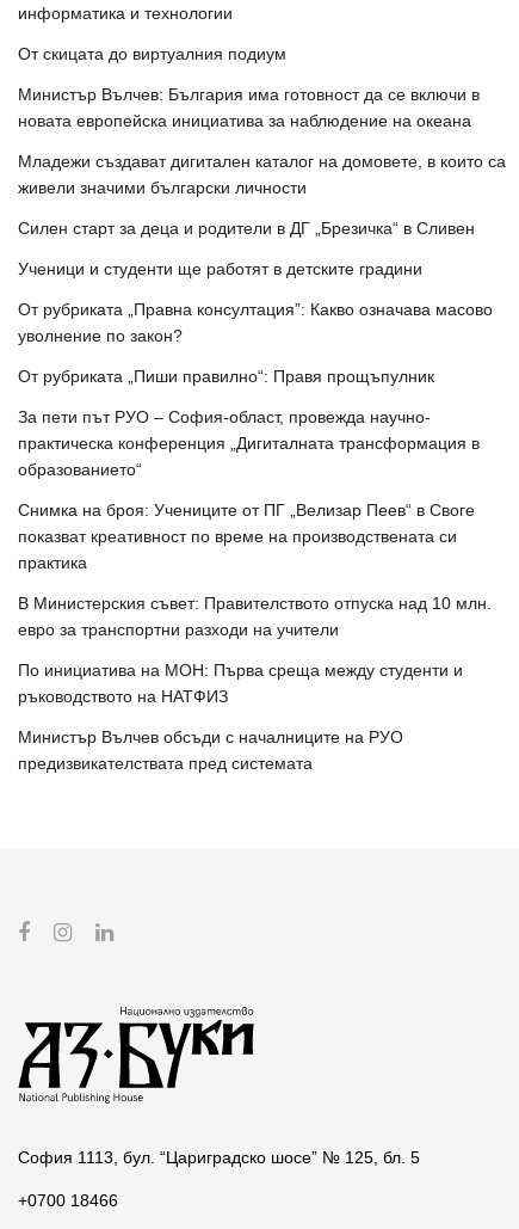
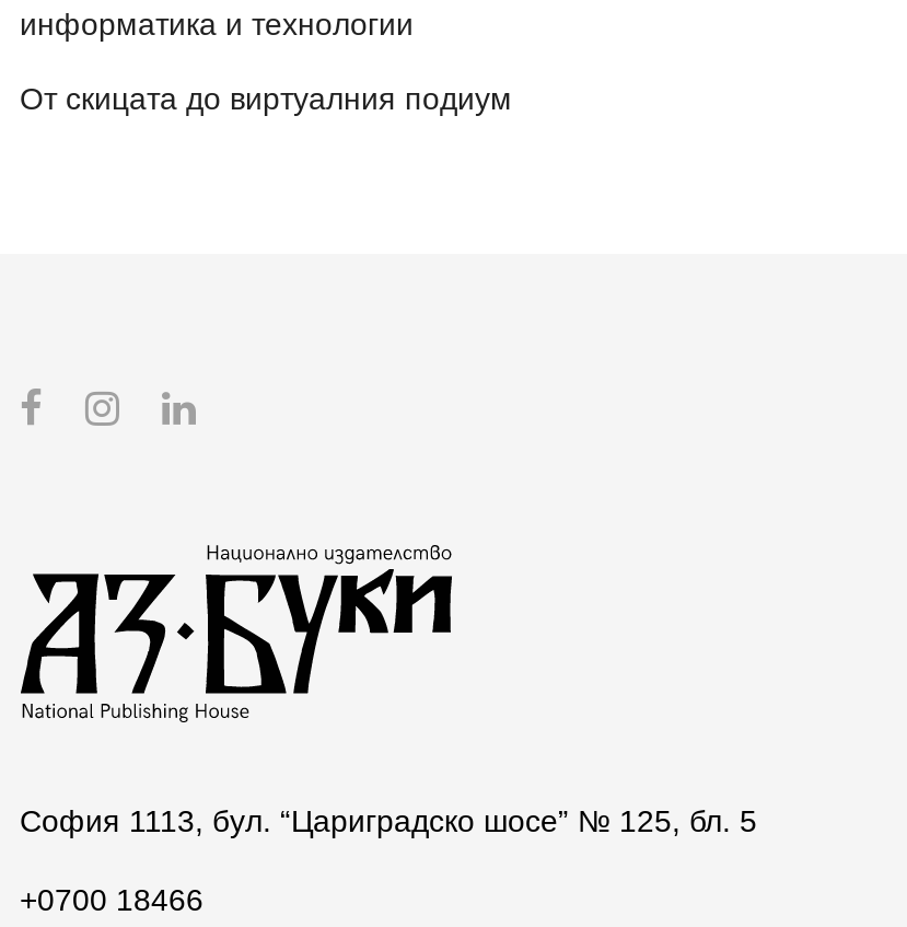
[18,85,506,773] Министър Вълчев: България има готовност да се включи в | новата европейска инициатива за наблюдение на океана | Младежи създават дигитален каталог на домовете, в които са | живели значими български личности | Силен старт за деца и родители в ДГ „Брезичка“ в Сливен | Ученици и студенти ще работят в детските градини | От рубриката „Правна консултация”: Какво означава масово | уволнение по закон? | От рубриката „Пиши правилно“: Правя прощъпулник | За пети път РУО – София-област, провежда научно- | практическа конференция „Дигиталната трансформация в | образованието“ | Снимка на броя: Учениците от ПГ „Велизар Пеев“ в Своге | показват креативност по време на производствената си | практика | В Министерския съвет: Правителството отпуска над 10 млн. | евро за транспортни разходи на учители | По инициатива на МОН: Първа среща между студенти и | ръководството на НАТФИЗ | Министър Вълчев обсъди с началниците на РУО | предизвикателствата пред системата -> none

